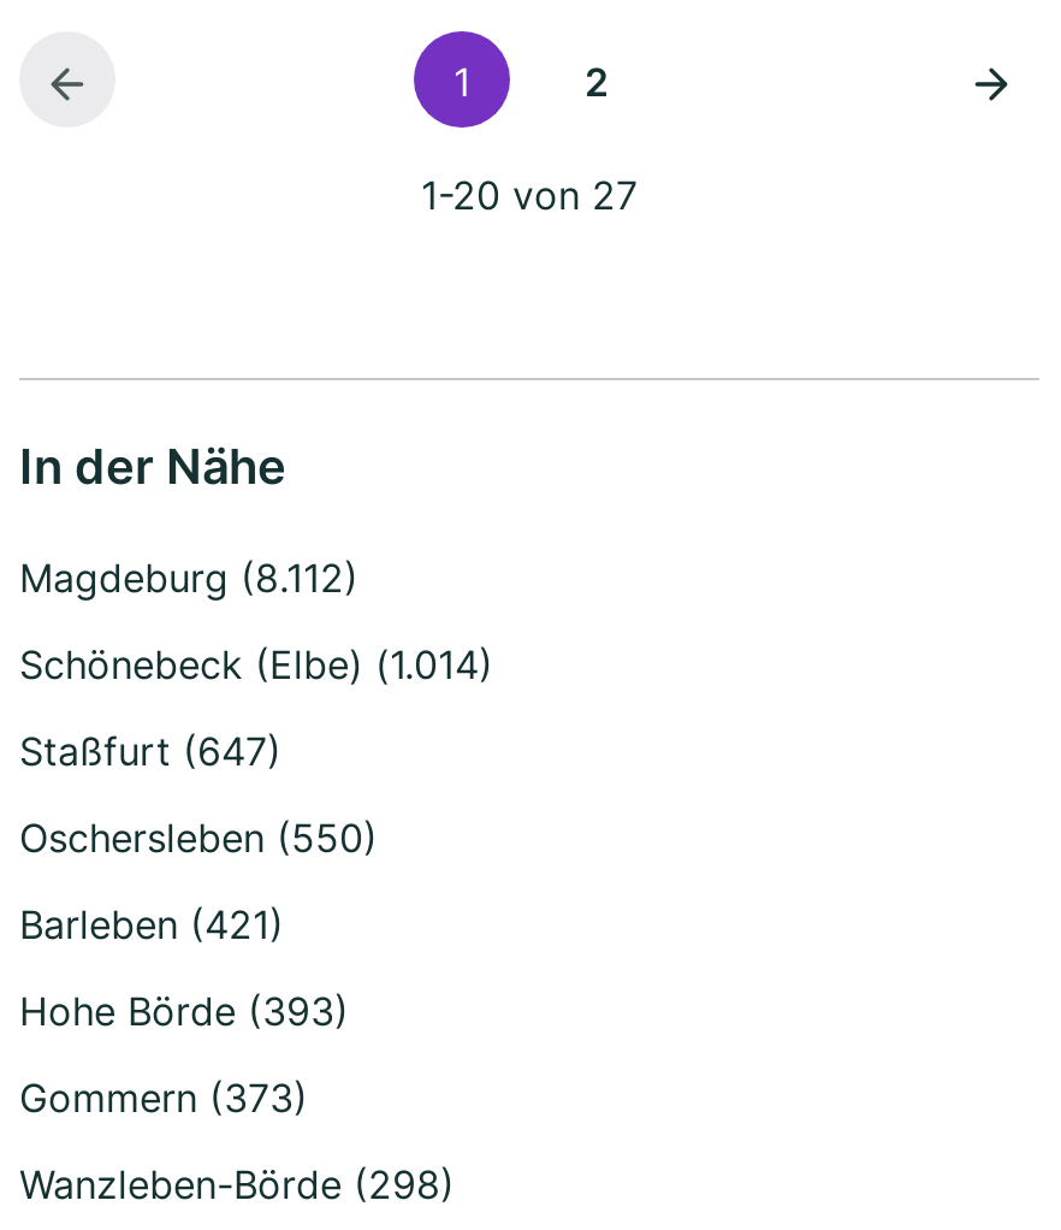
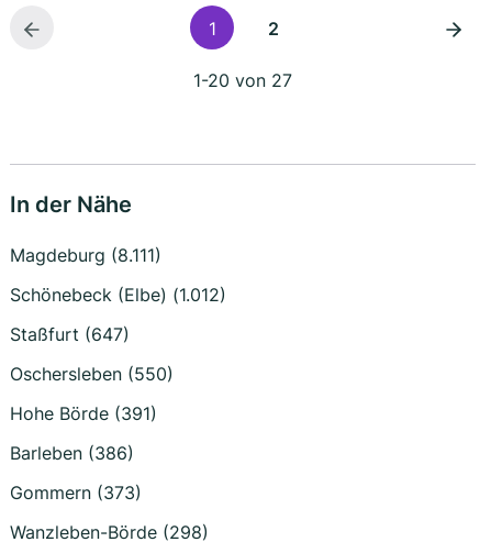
[19,553,358,602] Magdeburg (8.112) -> [10,244,161,266] Magdeburg (8.111)
[19,640,493,688] Schönebeck (Elbe) (1.014) -> [10,284,226,306] Schönebeck (Elbe) (1.012)
[19,900,284,948] Barleben (421) -> [10,402,157,424] Hohe Börde (391)
[19,987,349,1035] Hohe Börde (393) -> [10,442,134,464] Barleben (386)

